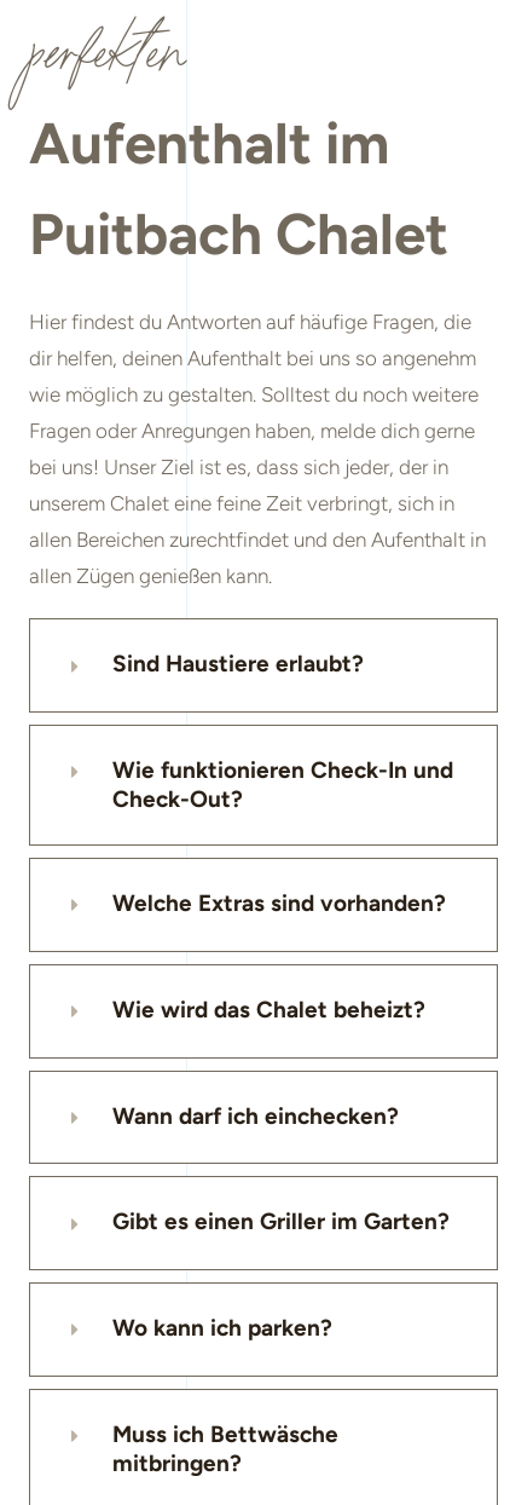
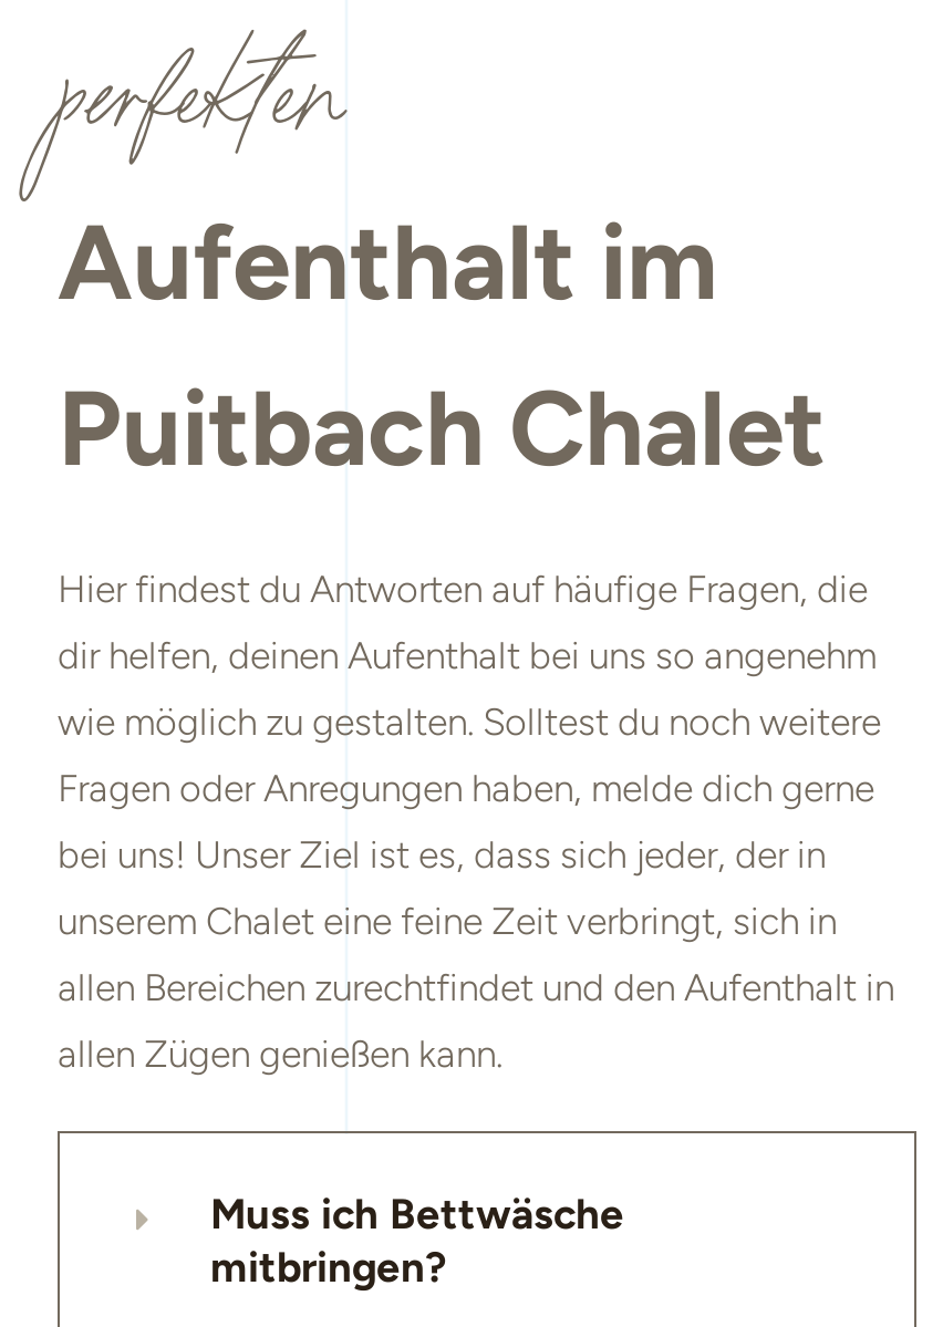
[112,650,364,678] Sind Haustiere erlaubt? -> none
[112,756,453,813] Wie funktionieren Check-In und | Check-Out? -> none
[112,889,446,917] Welche Extras sind vorhanden? -> none
[112,995,425,1023] Wie wird das Chalet beheizt? -> none
[112,1102,399,1129] Wann darf ich einchecken? -> none
[112,1208,450,1236] Gibt es einen Griller im Garten? -> none
[112,1314,332,1342] Wo kann ich parken? -> none

